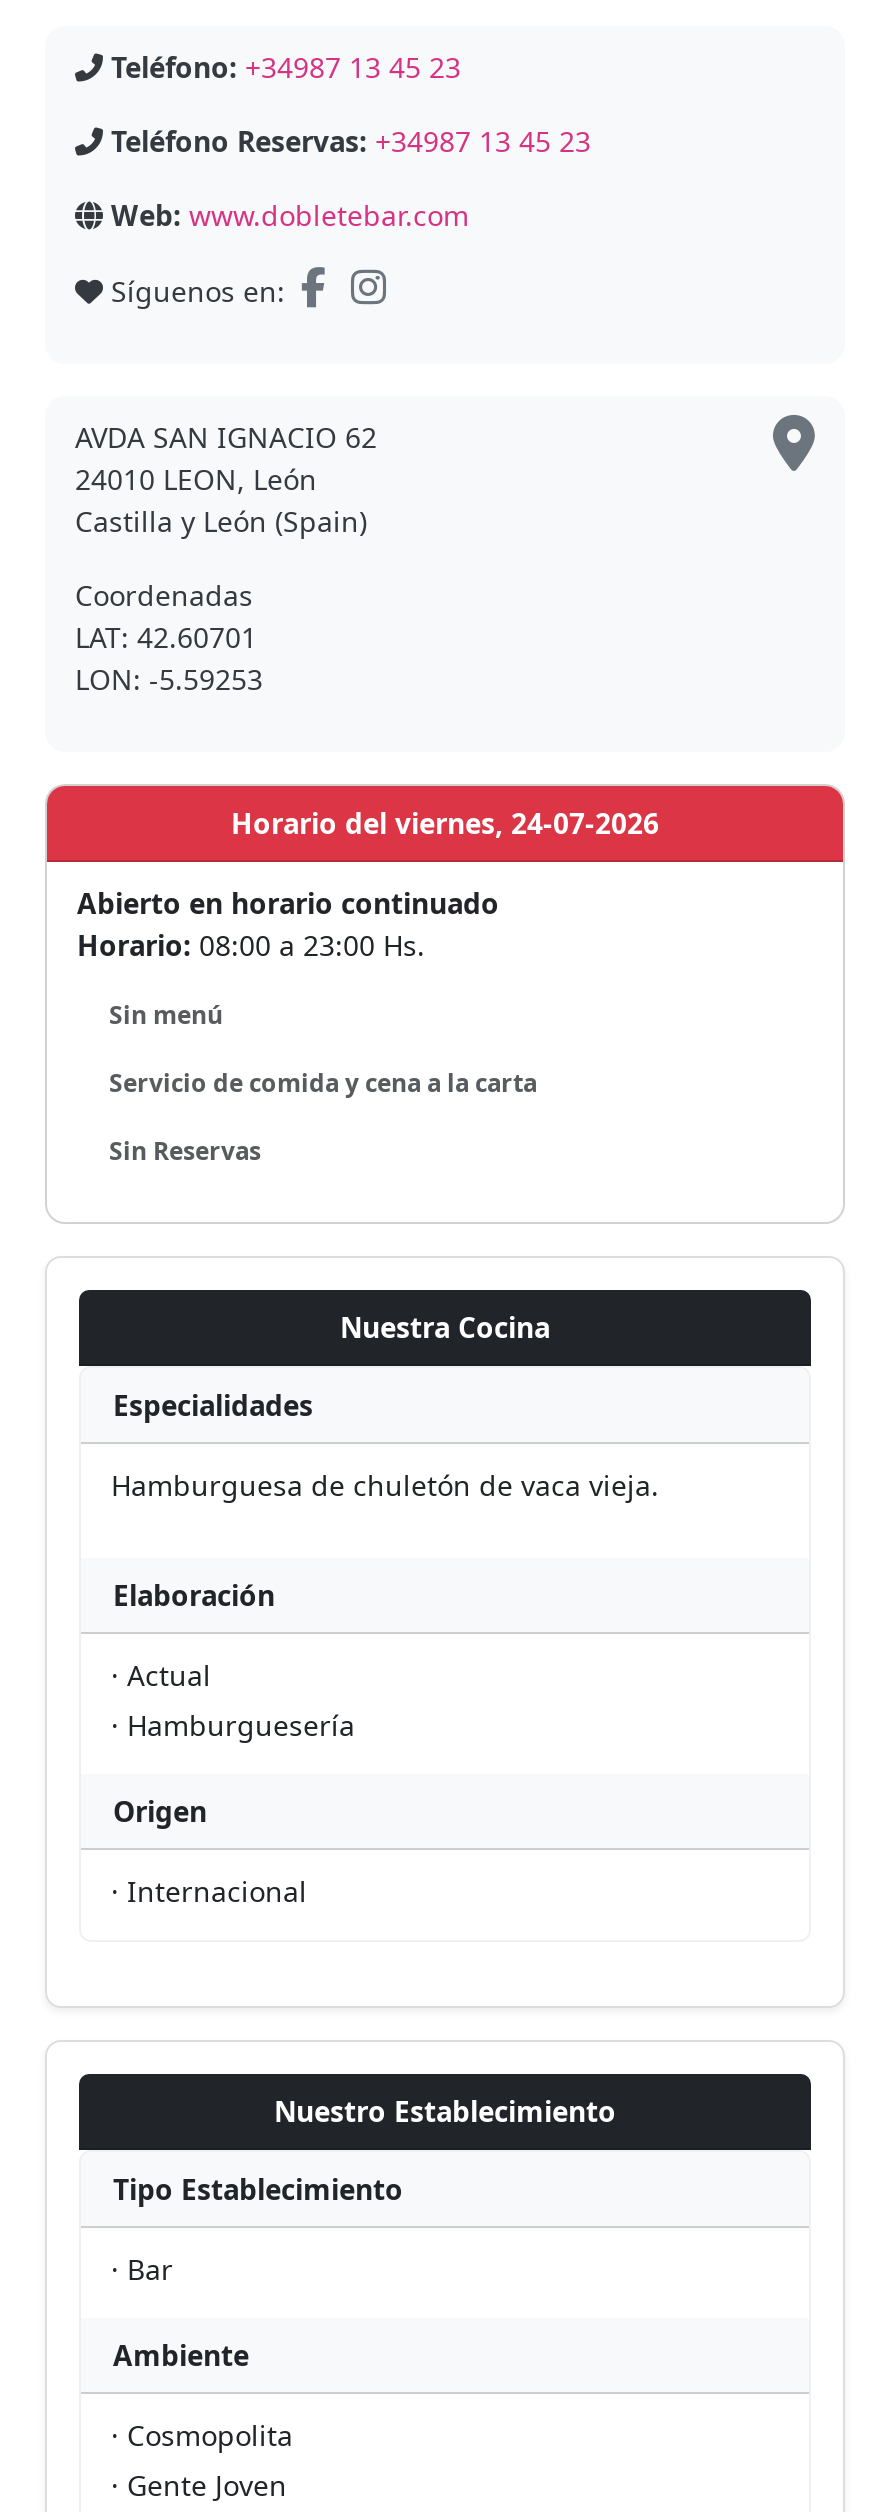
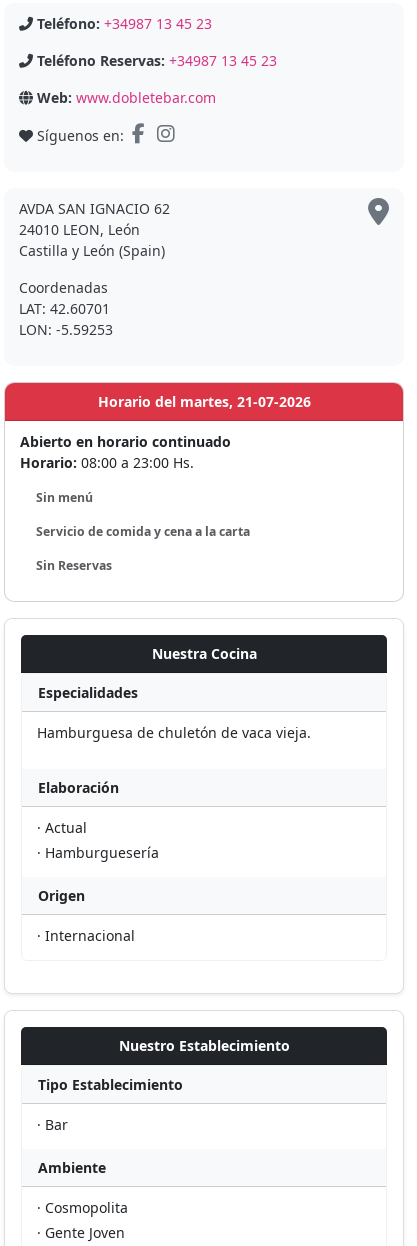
[231,804,659,842] Horario del viernes, 24-07-2026 -> [97,392,310,411] Horario del martes, 21-07-2026

